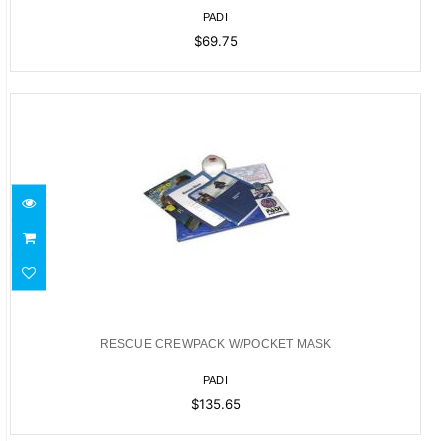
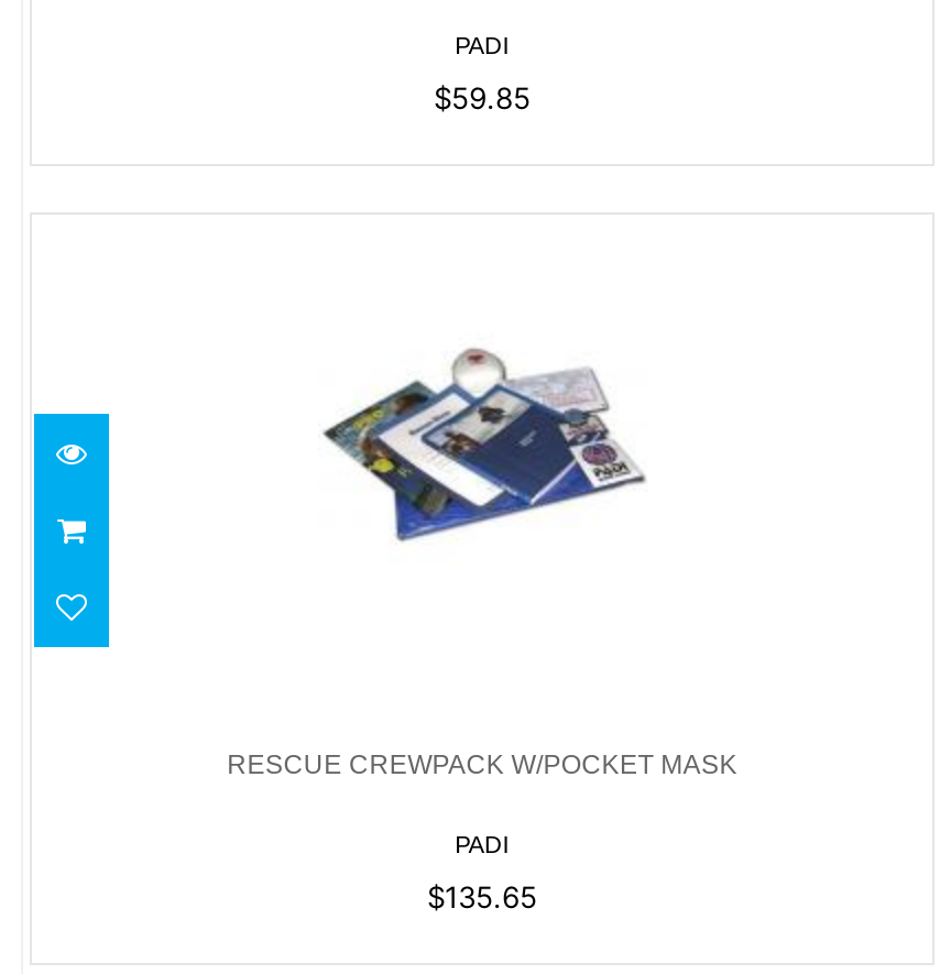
[193,33,237,49] $69.75 -> [434,81,531,117] $59.85

